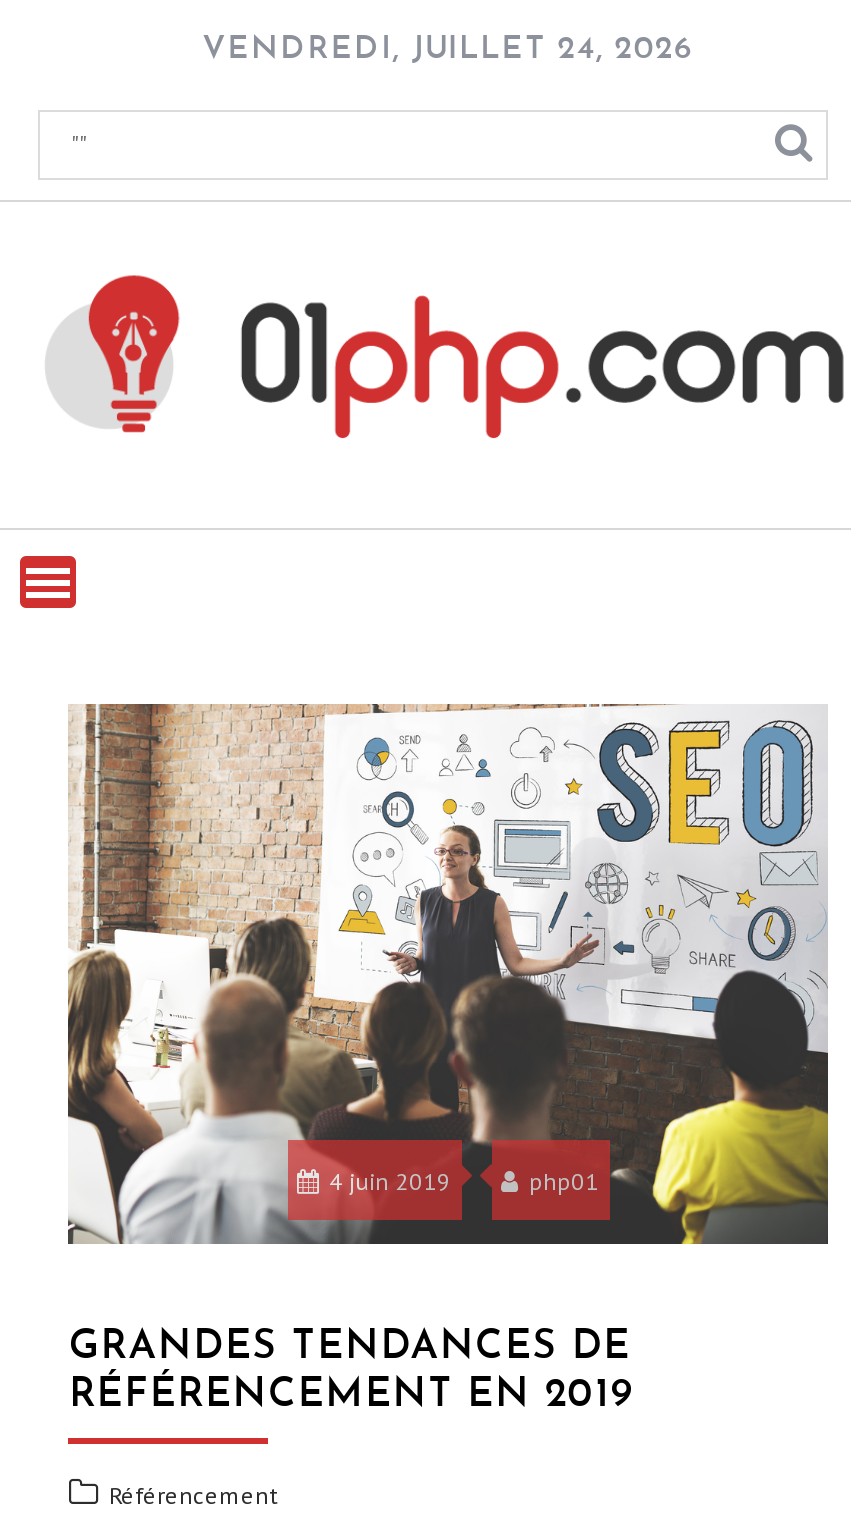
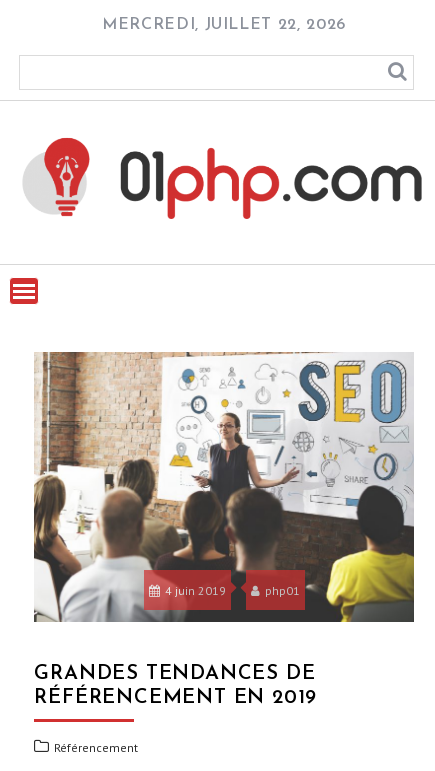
[202,34,694,66] VENDREDI, JUILLET 24, 2026 -> [102,17,346,33] MERCREDI, JUILLET 22, 2026

